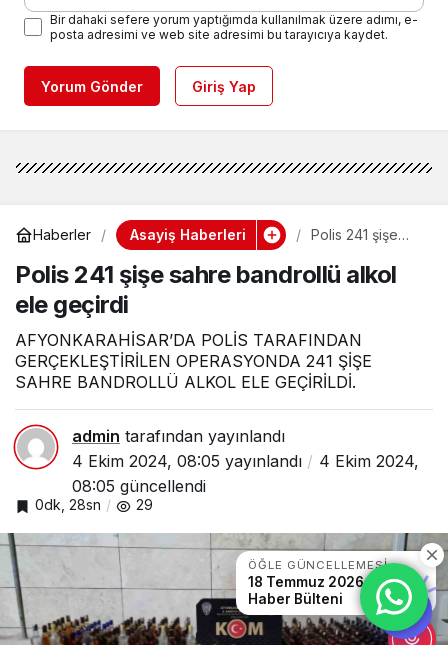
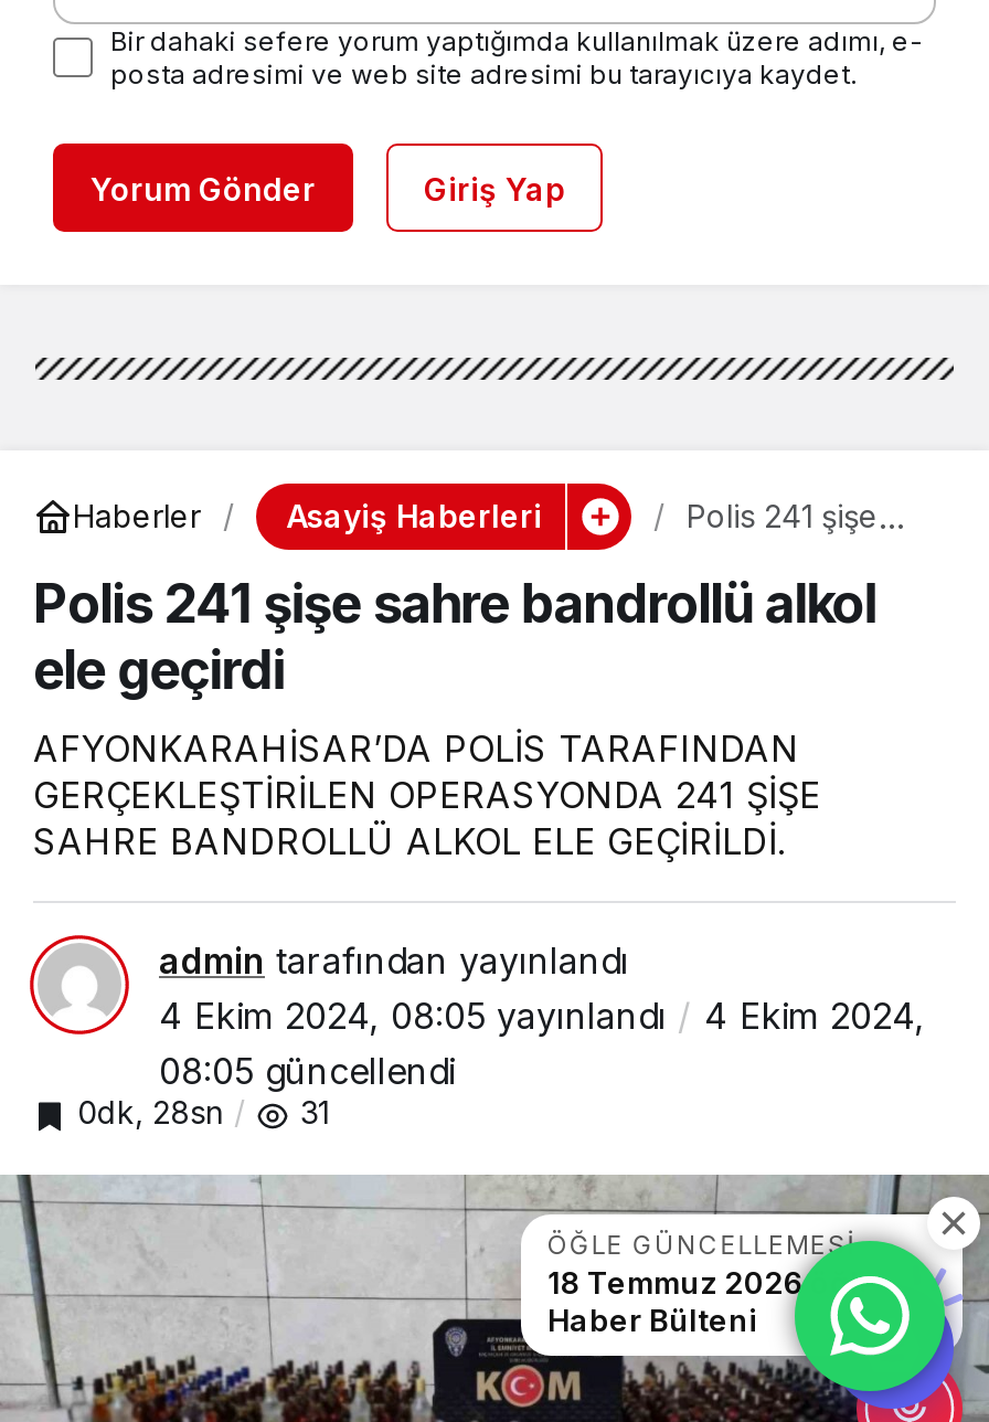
[136,496,153,513] 29 -> [300,1093,329,1131] 31

